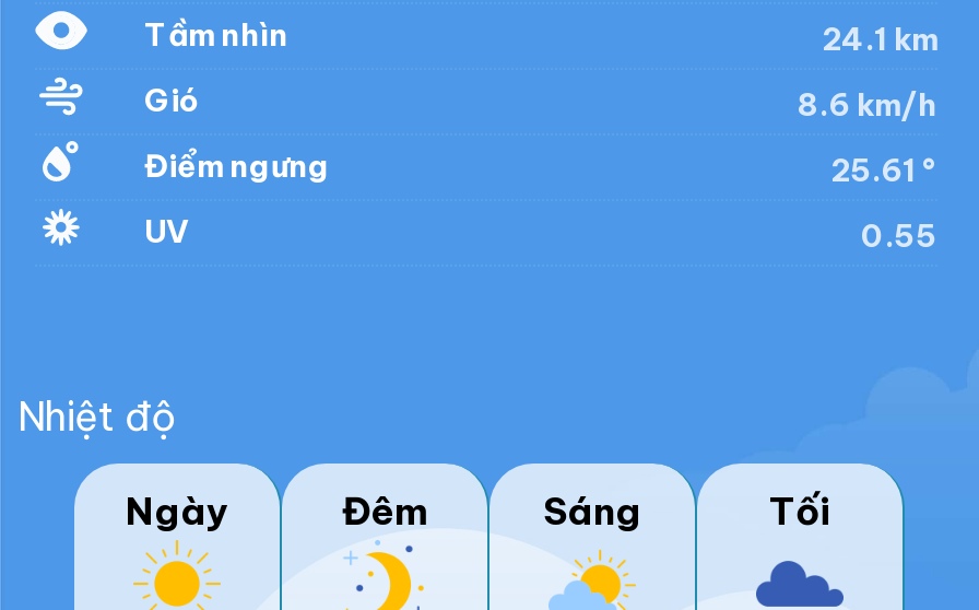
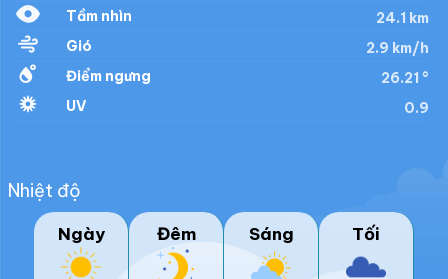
[798,86,937,125] 8.6 km/h -> [366,39,429,57] 2.9 km/h
[830,152,937,191] 25.61 ° -> [381,69,429,87] 26.21 °
[861,217,937,257] 0.55 -> [404,99,429,117] 0.9

